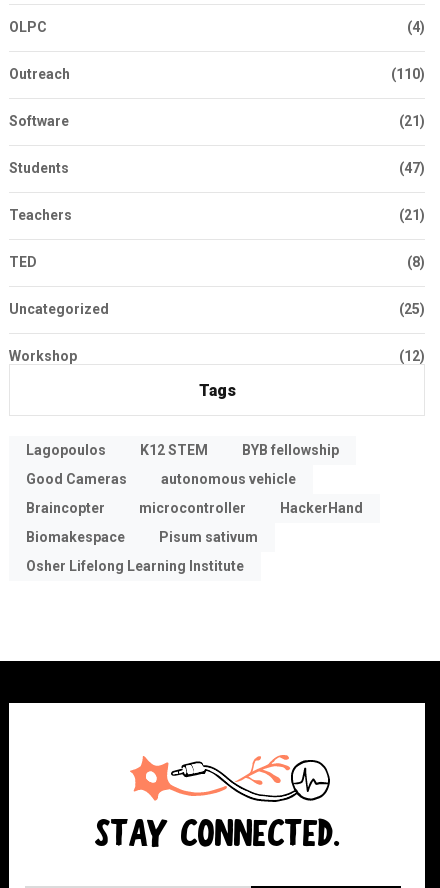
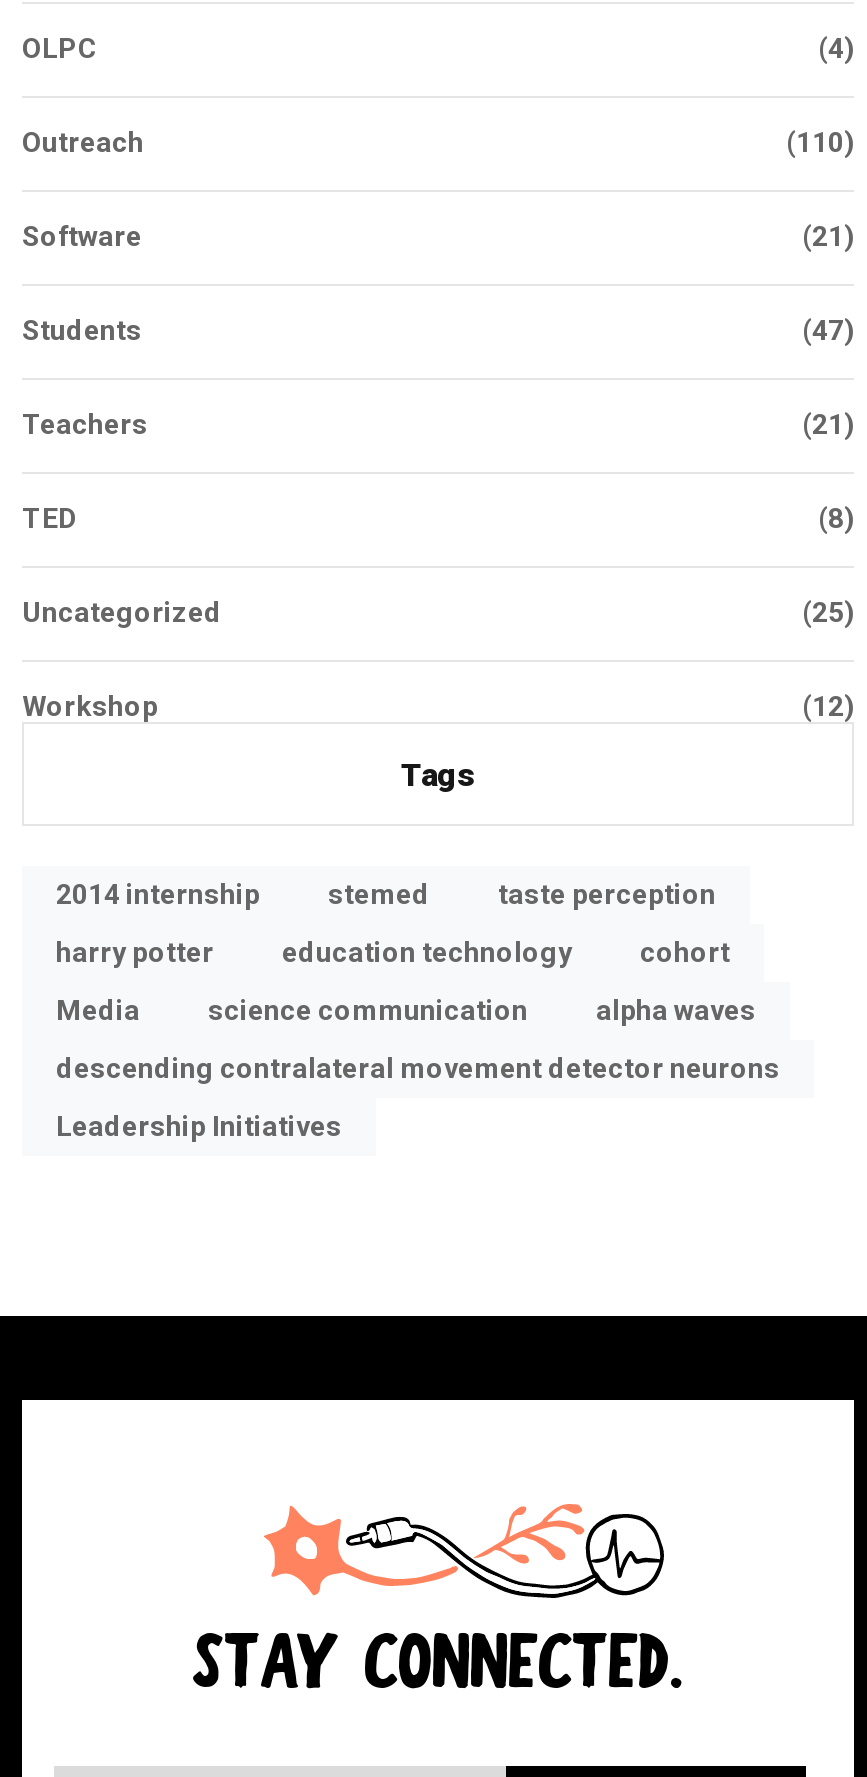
[26,442,339,458] Lagopoulos | K12 STEM | BYB fellowship -> [56,878,716,910] 2014 internship | stemed | taste perception
[26,471,296,487] Good Cameras | autonomous vehicle -> [56,936,730,968] harry potter | education technology | cohort
[26,500,363,516] Braincopter | microcontroller | HackerHand -> [56,994,756,1026] Media | science communication | alpha waves
[26,529,258,545] Biomakespace | Pisum sativum -> [56,1052,780,1084] descending contralateral movement detector neurons
[26,558,244,574] Osher Lifelong Learning Institute -> [56,1110,342,1142] Leadership Initiatives

